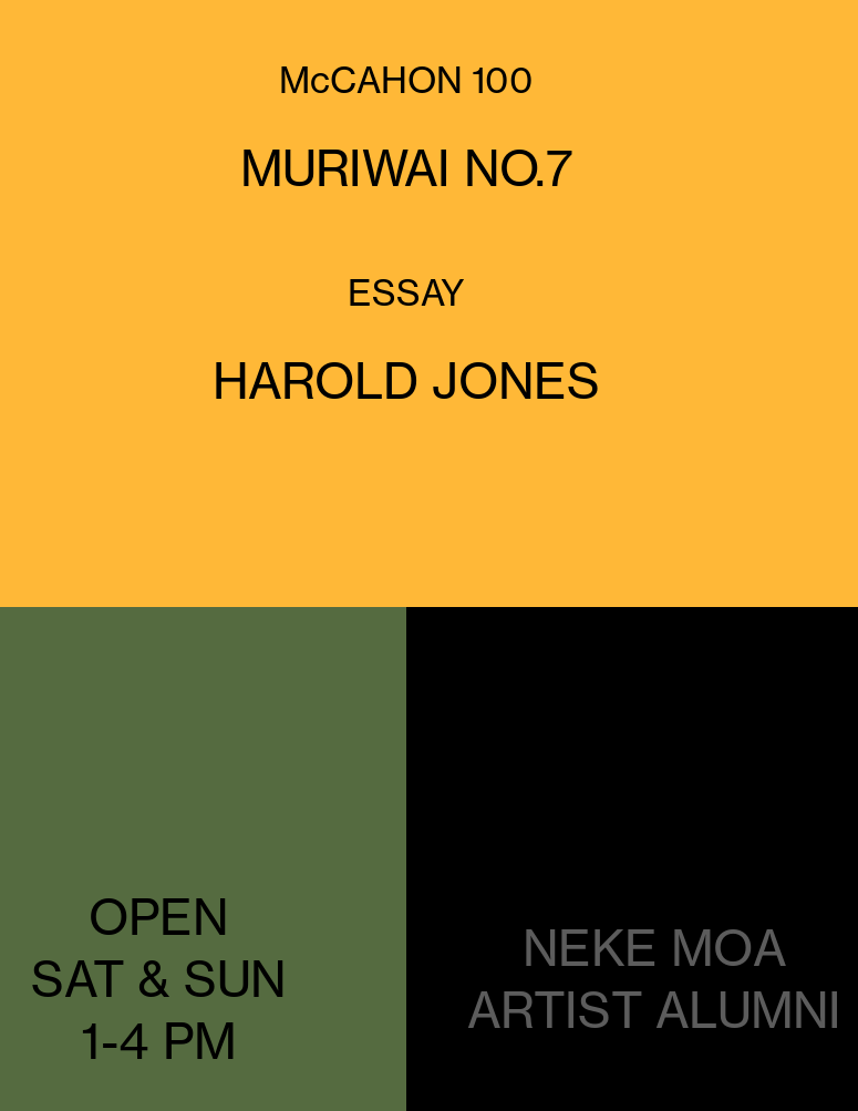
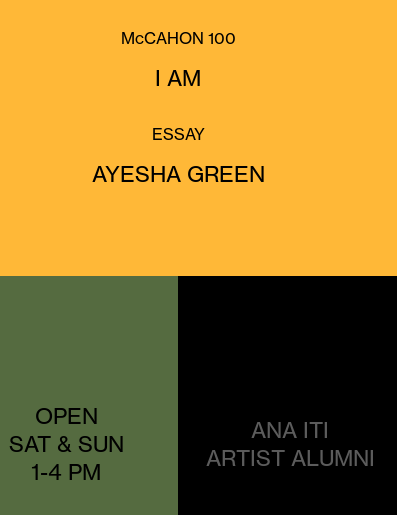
[240,136,572,196] MURIWAI NO.7 -> [155,63,201,90] I AM
[213,349,600,409] HAROLD JONES -> [91,159,264,186] AYESHA GREEN
[523,916,786,976] NEKE MOA -> [251,415,329,442] ANA ITI

